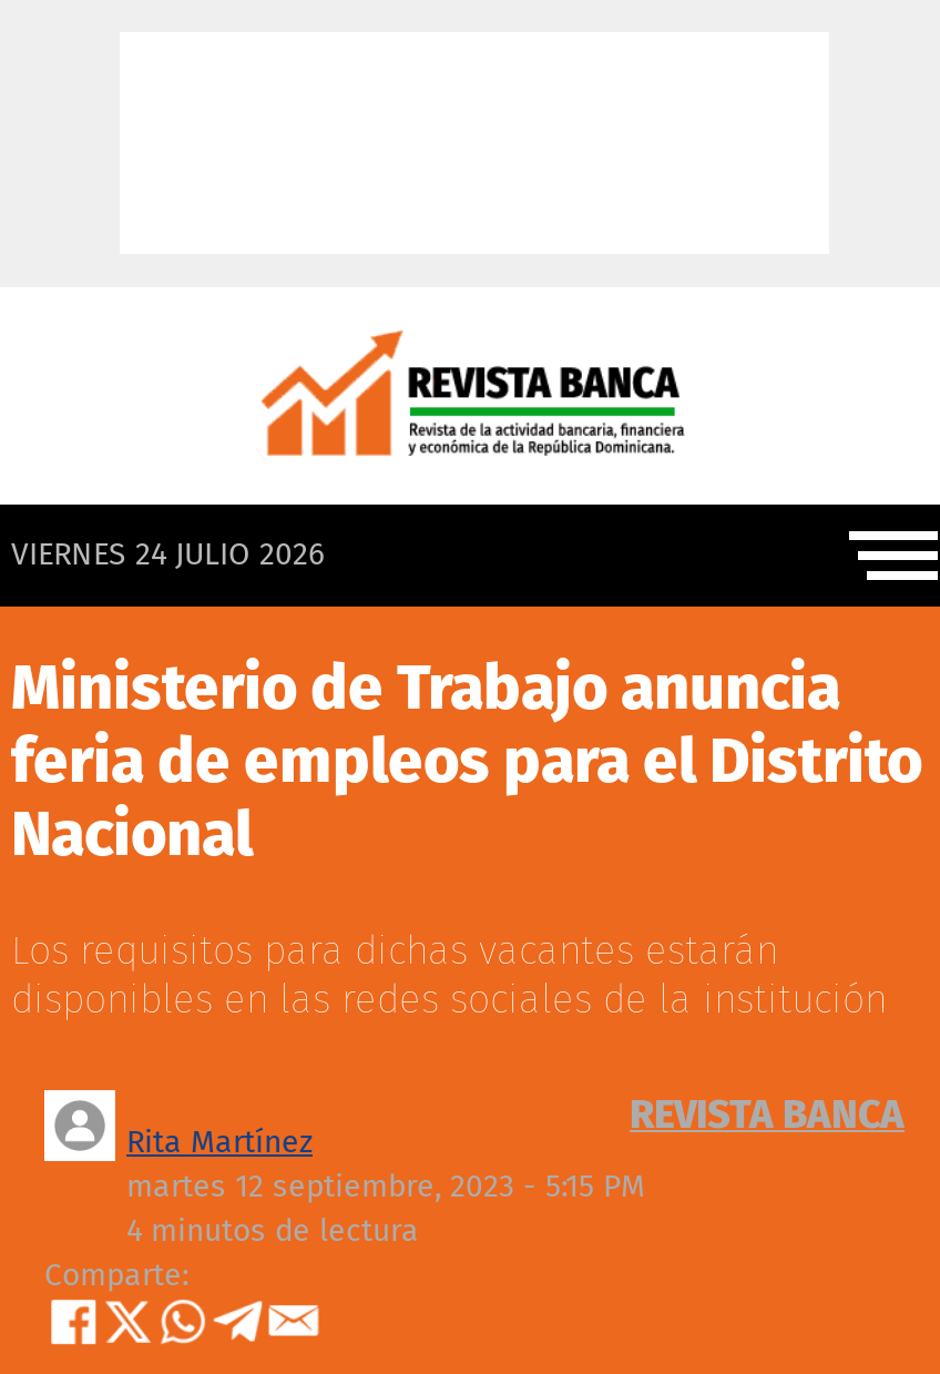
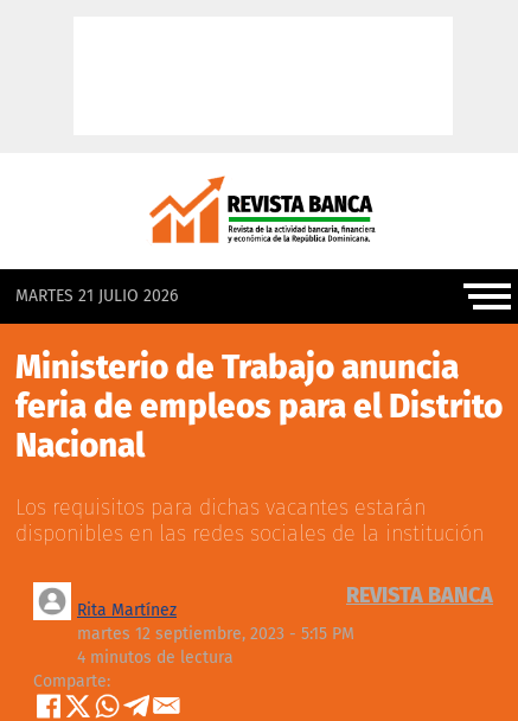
[11,536,324,573] VIERNES 24 JULIO 2026 -> [15,286,178,306] MARTES 21 JULIO 2026

